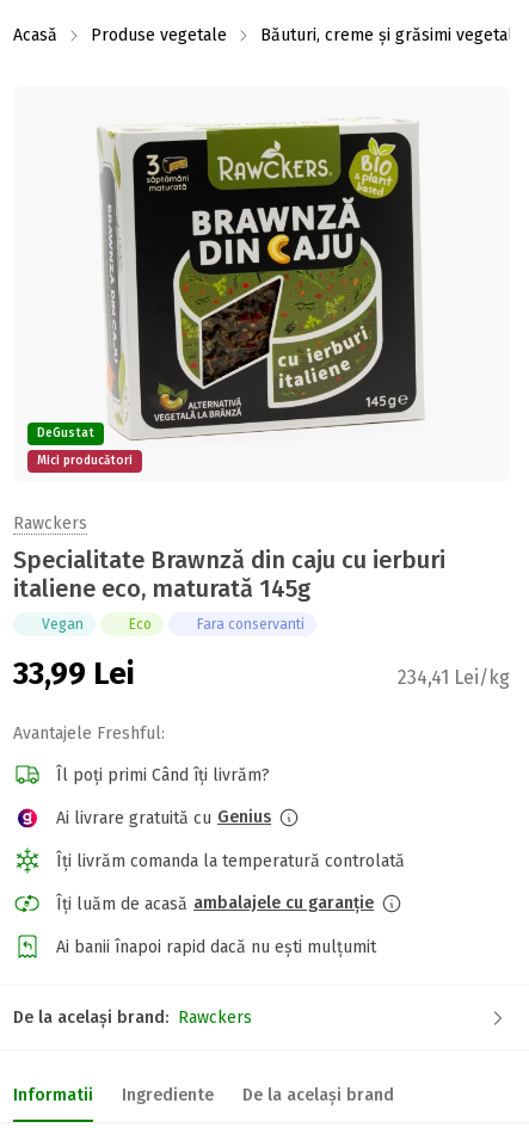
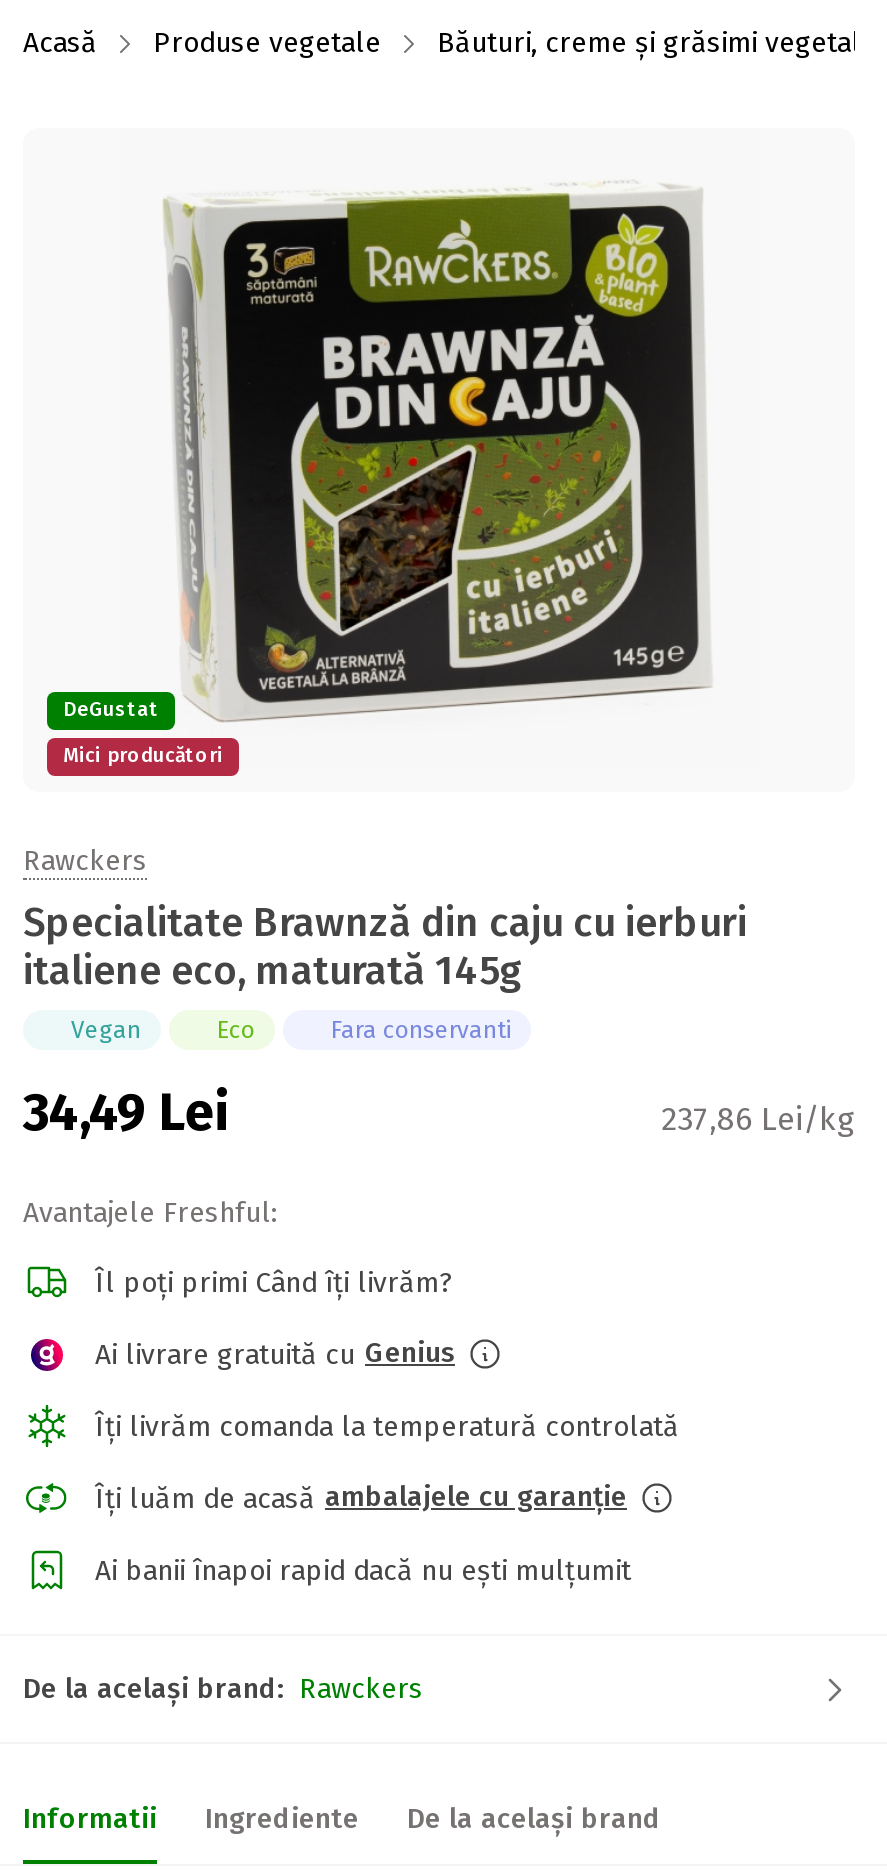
[13,655,135,692] 33,99 Lei -> [23,1082,229,1144] 34,49 Lei
[398,666,510,689] 234,41 Lei/kg -> [661,1100,855,1138] 237,86 Lei/kg

